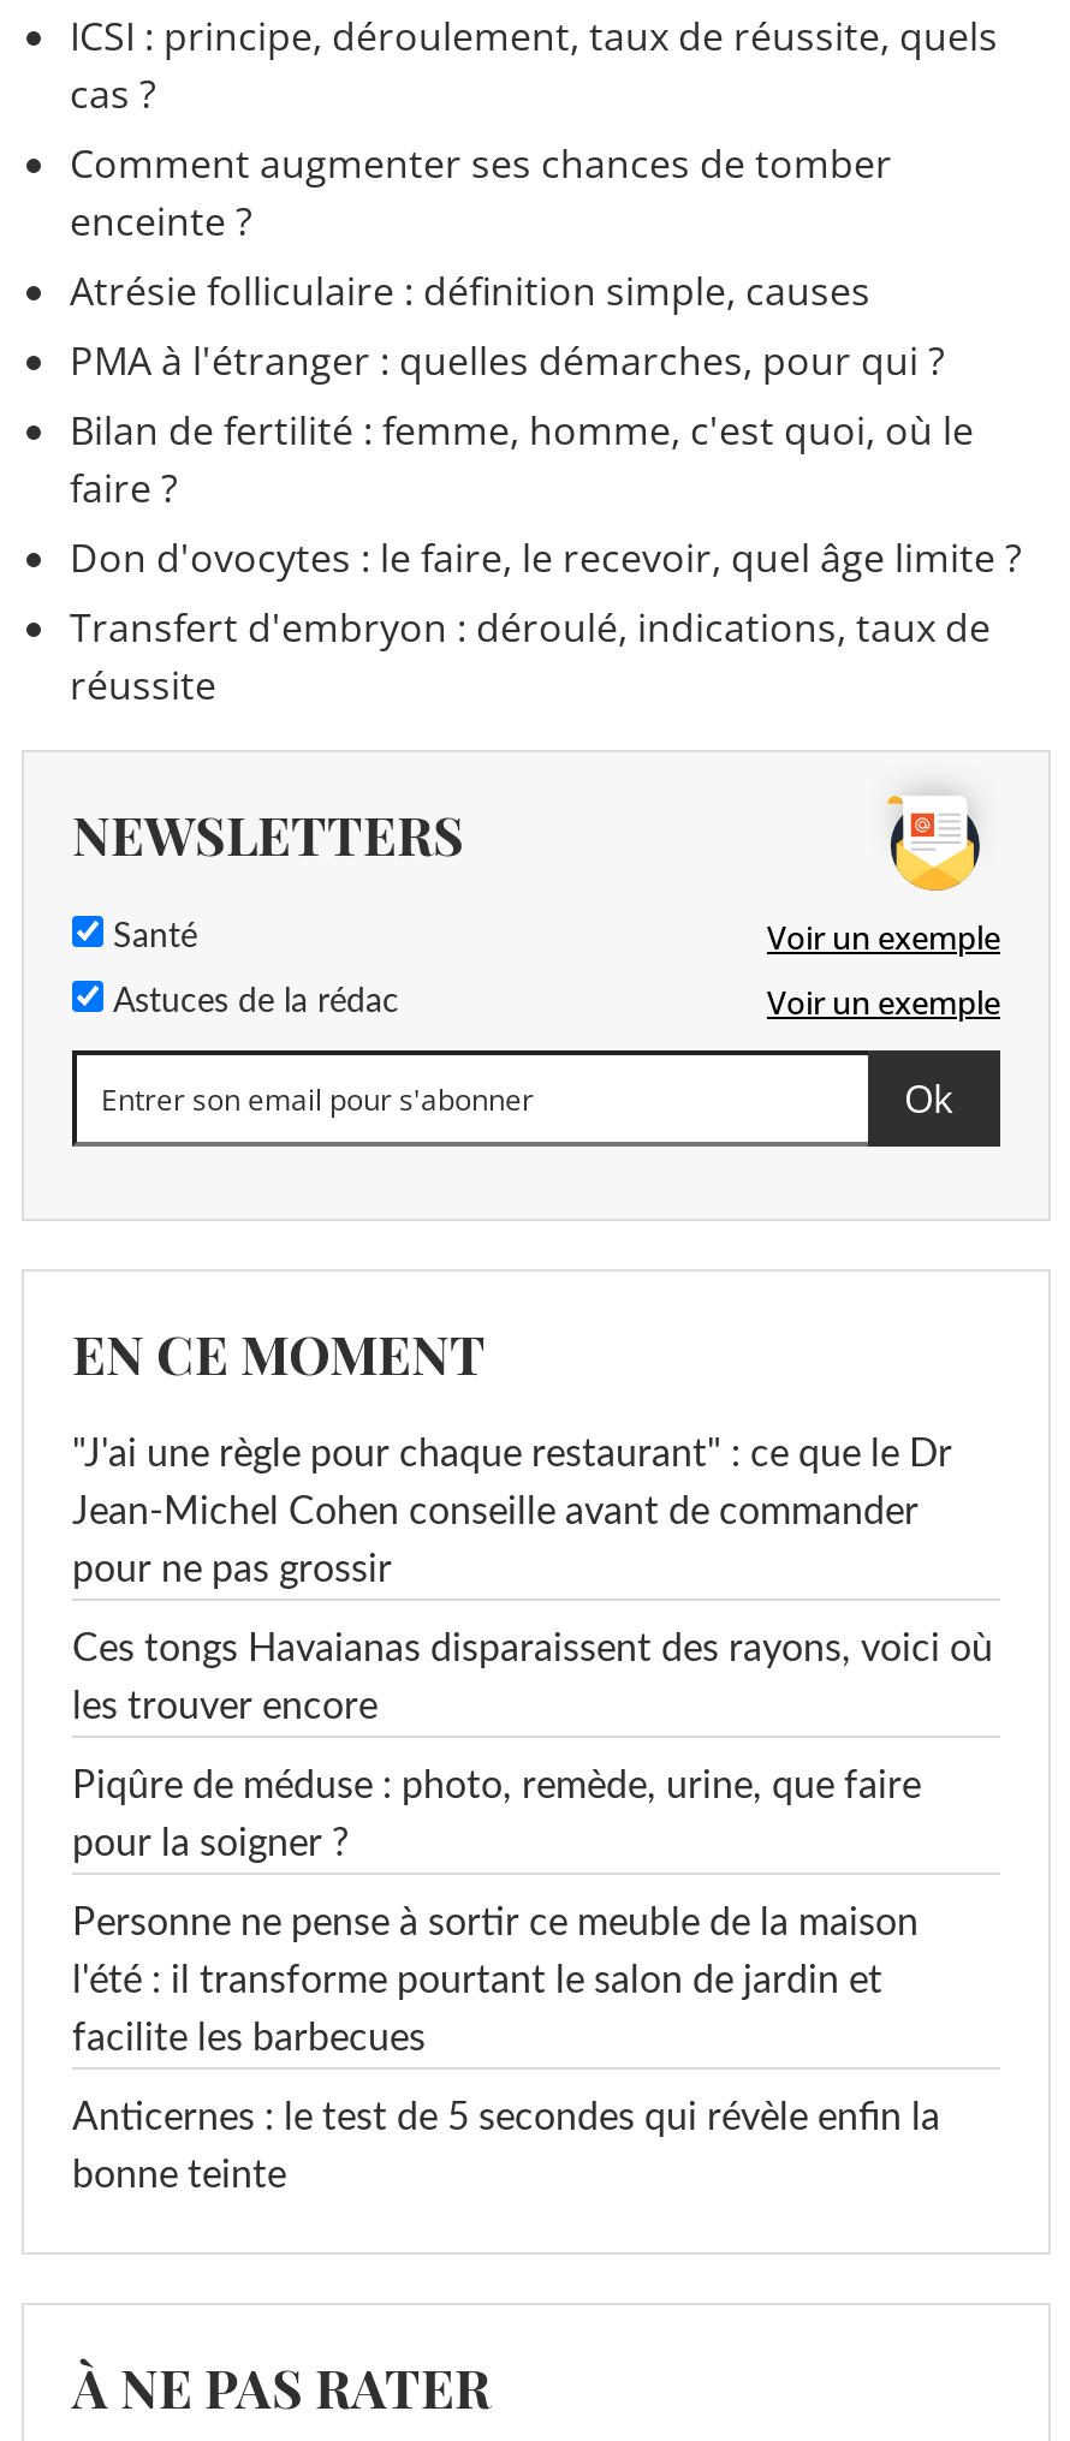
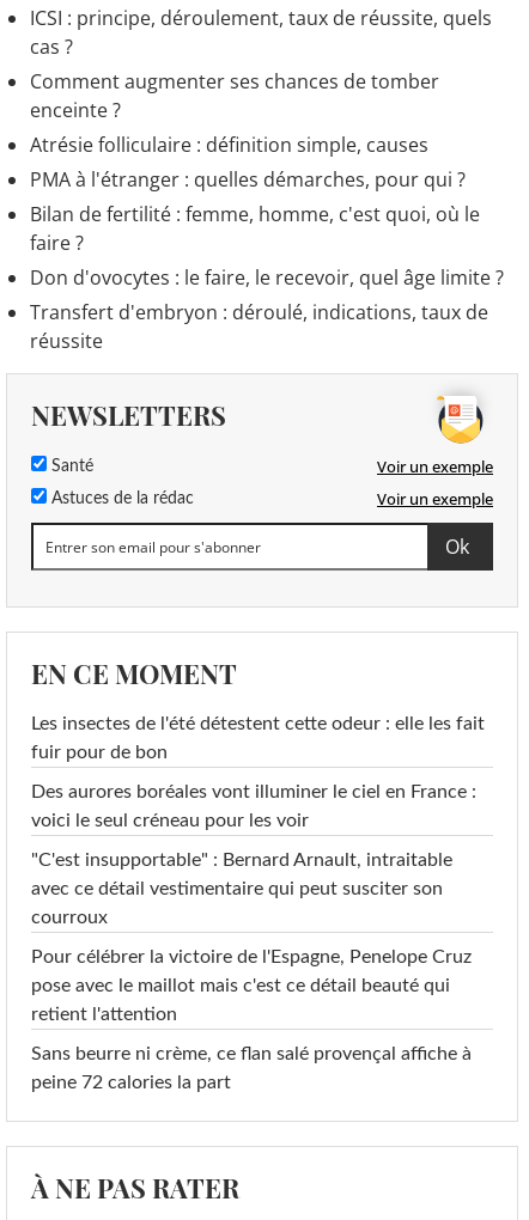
[72,1436,952,1474] "J'ai une règle pour chaque restaurant" : ce que le Dr -> [31,714,485,734] Les insectes de l'été détestent cette odeur : elle les fait
[72,1493,919,1532] Jean-Michel Cohen conseille avant de commander -> [31,743,168,762] fuir pour de bon
[72,1551,392,1590] pour ne pas grossir -> [31,783,476,802] Des aurores boréales vont illuminer le ciel en France :
[72,1630,993,1669] Ces tongs Havaianas disparaissent des rayons, voici où -> [31,811,309,830] voici le seul créneau pour les voir
[72,1688,378,1727] les trouver encore -> [31,851,452,870] "C'est insupportable" : Bernard Arnault, intraitable
[72,1767,921,1806] Piqûre de méduse : photo, remède, urine, que faire -> [31,879,443,899] avec ce détail vestimentaire qui peut susciter son
[72,1825,349,1864] pour la soigner ? -> [31,908,108,927] courroux
[72,1904,919,1943] Personne ne pense à sortir ce meuble de la maison -> [31,948,472,967] Pour célébrer la victoire de l'Espagne, Penelope Cruz
[72,1962,882,2001] l'été : il transforme pourtant le salon de jardin et -> [31,976,450,995] pose avec le maillot mais c'est ce détail beauté qui
[72,2020,426,2058] facilite les barbecues -> [31,1005,177,1024] retient l'attention
[72,2099,940,2138] Anticernes : le test de 5 secondes qui révèle enfin la -> [31,1045,472,1064] Sans beurre ni crème, ce flan salé provençal affiche à
[72,2157,286,2195] bonne teinte -> [31,1073,231,1092] peine 72 calories la part

